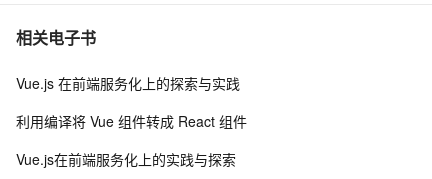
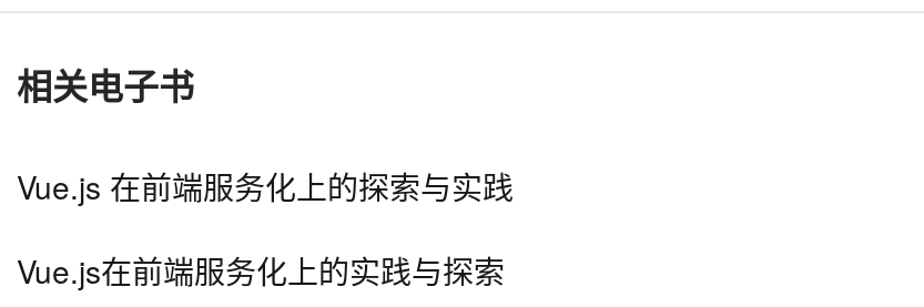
[16,110,247,130] 利用编译将 Vue 组件转成 React 组件 -> none

